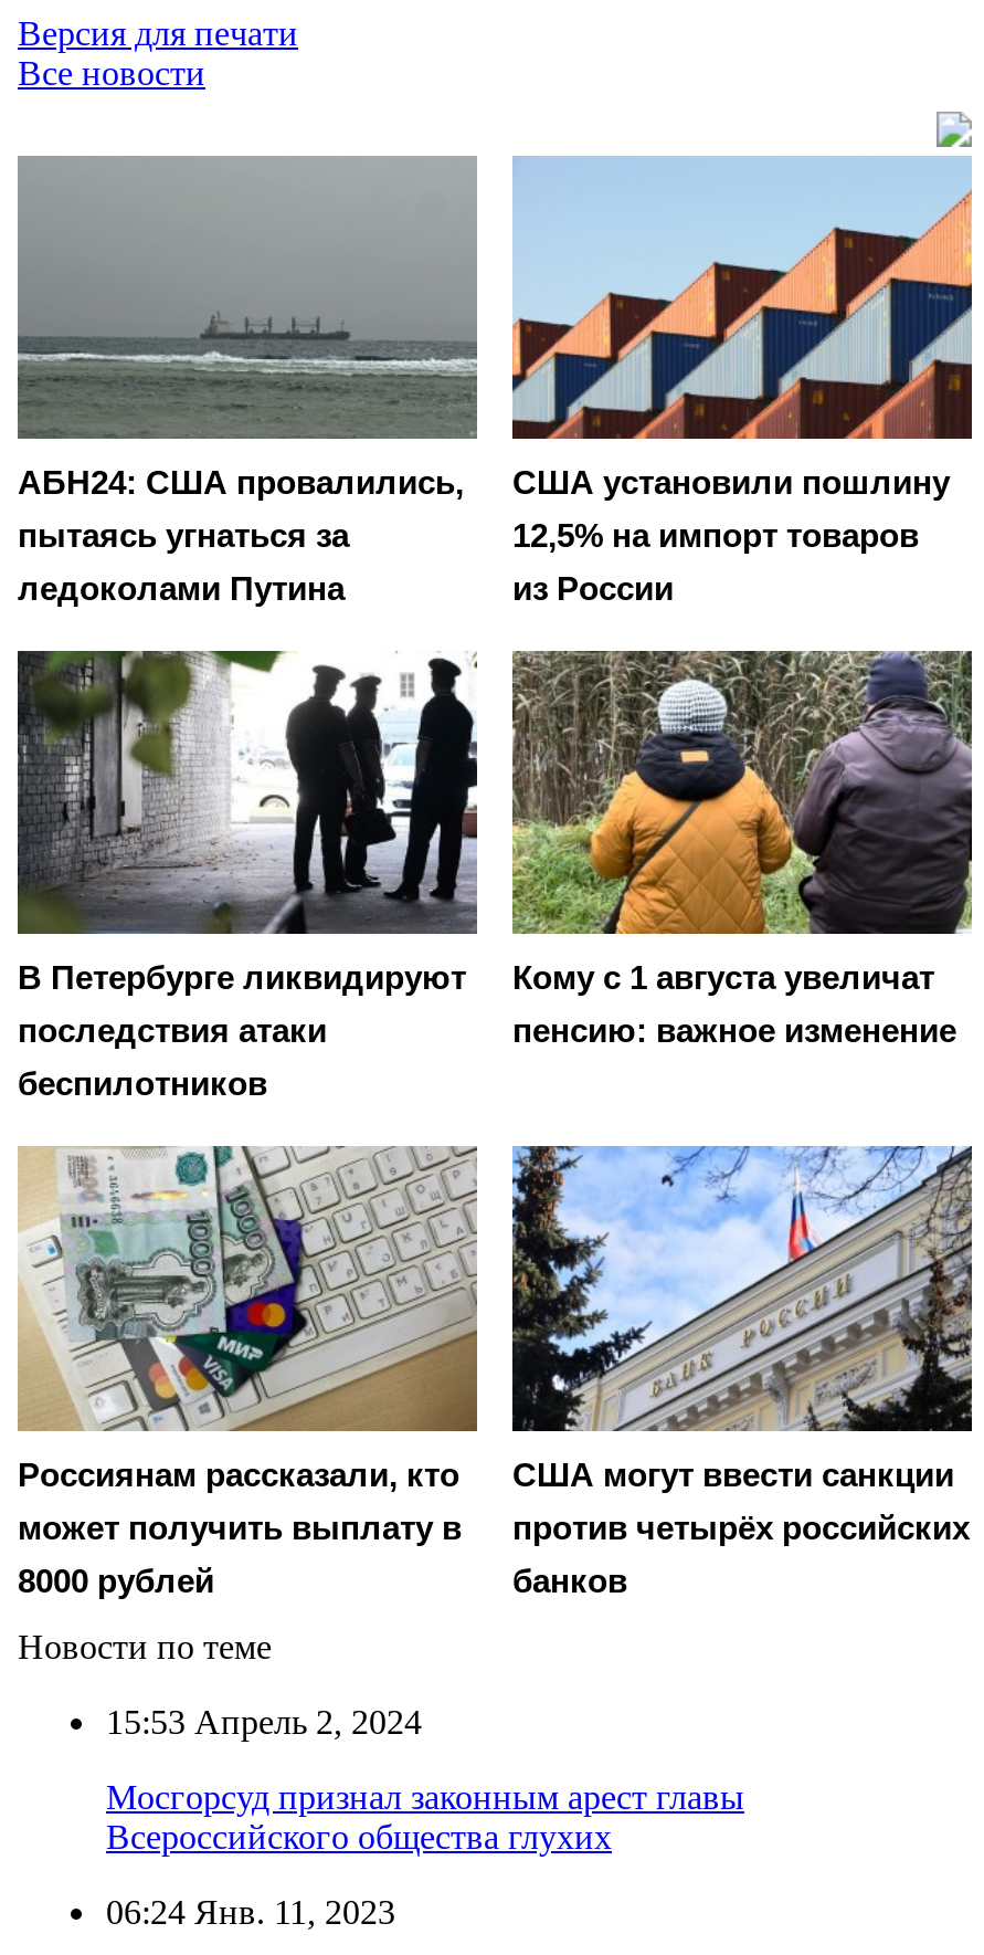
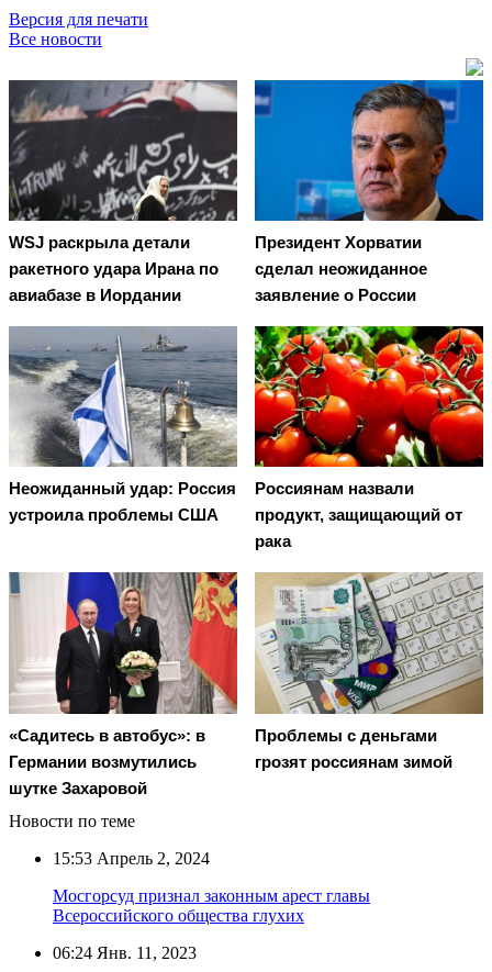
[18,158,477,607] [image] | АБН24: США провалились, | пытаясь угнаться за | ледоколами Путина -> [9,80,237,304] [image] | WSJ раскрыла детали | ракетного удара Ирана по | авиабазе в Иордании
[510,158,974,607] [image] | США установили пошлину | 12,5% на импорт товаров | из России -> [254,80,484,304] [image] | Президент Хорватии | сделал неожиданное | заявление о России
[15,651,477,1102] [image] | В Петербурге ликвидируют | последствия атаки | беспилотников -> [9,326,238,524] [image] | Неожиданный удар: Россия | устроила проблемы США
[510,649,974,1049] [image] | Кому с 1 августа увеличат | пенсию: важное изменение -> [254,325,484,551] [image] | Россиянам назвали | продукт, защищающий от | рака
[18,1146,477,1598] [image] | Россиянам рассказали, кто | может получить выплату в | 8000 рублей -> [9,571,238,797] [image] | «Садитесь в автобус»: в | Германии возмутились | шутке Захаровой
[510,1144,974,1598] [image] | США могут ввести санкции | против четырёх российских | банков -> [254,571,484,771] [image] | Проблемы с деньгами | грозят россиянам зимой

